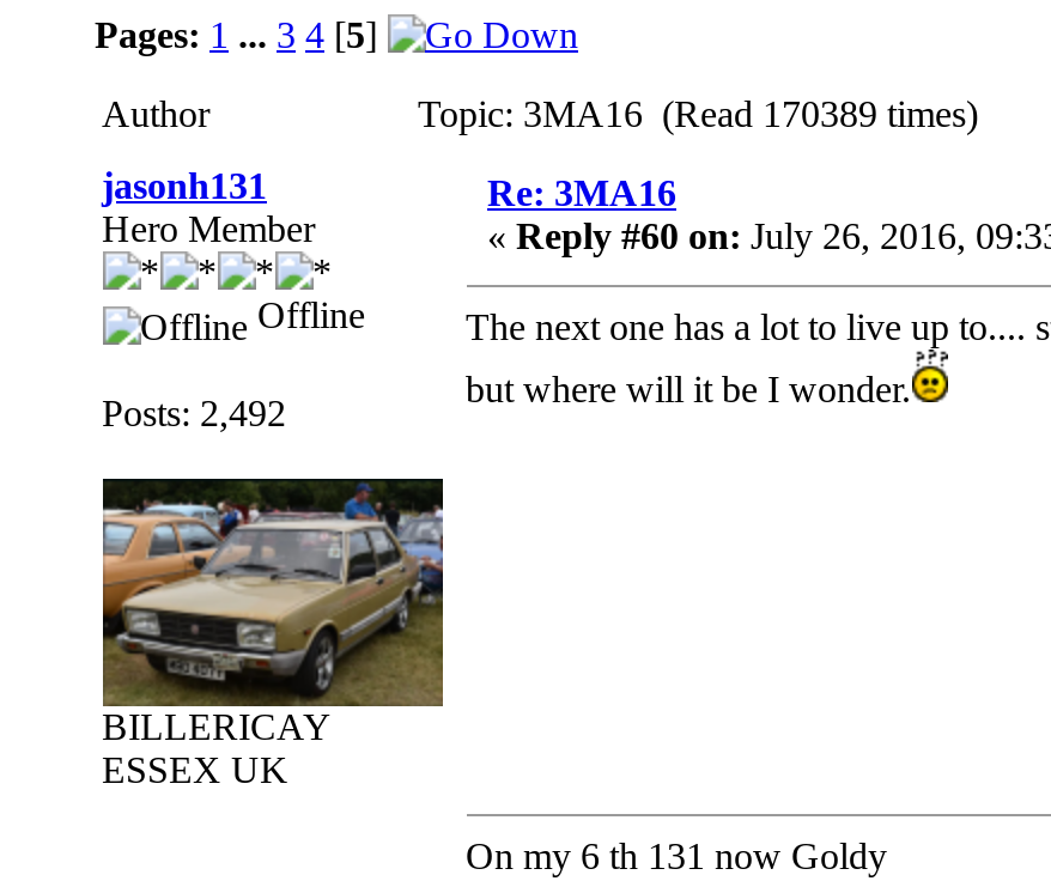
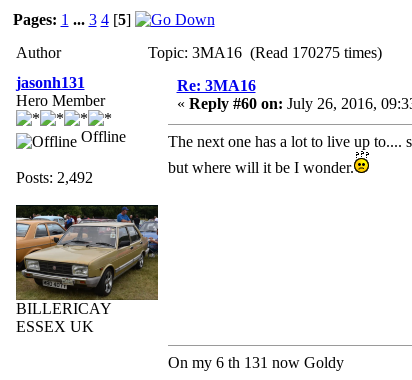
[418,93,978,134] Topic: 3MA16 (Read 170389 times) -> [147,44,381,61] Topic: 3MA16 (Read 170275 times)

